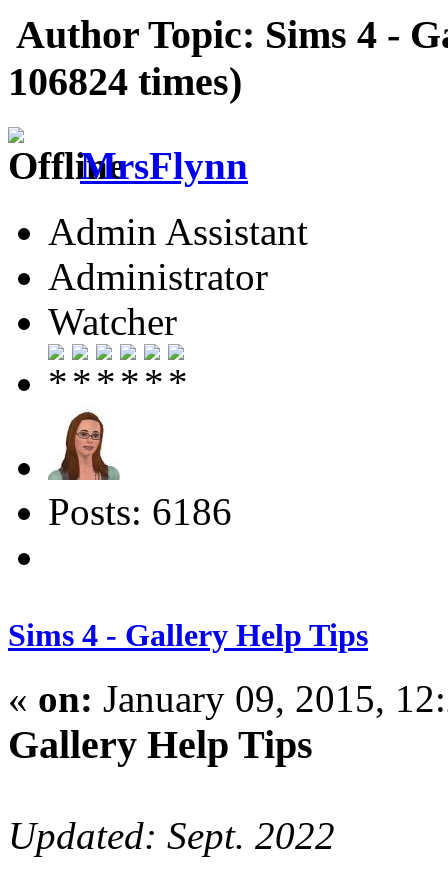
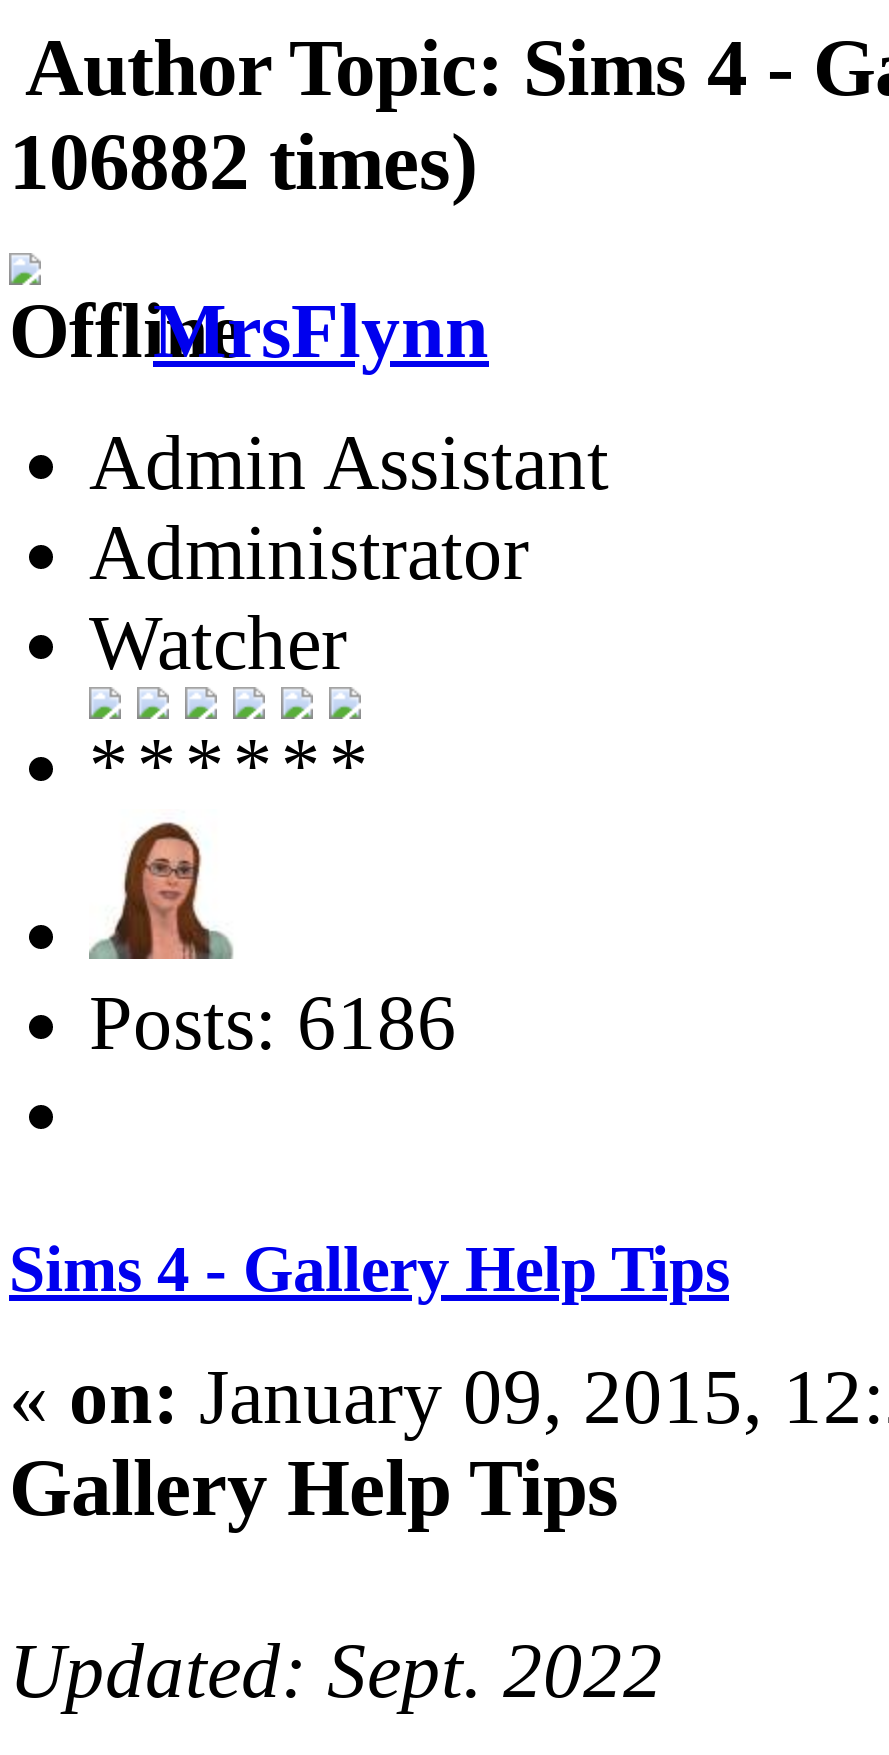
[8,59,242,104] 106824 times) -> [9,118,477,208] 106882 times)

